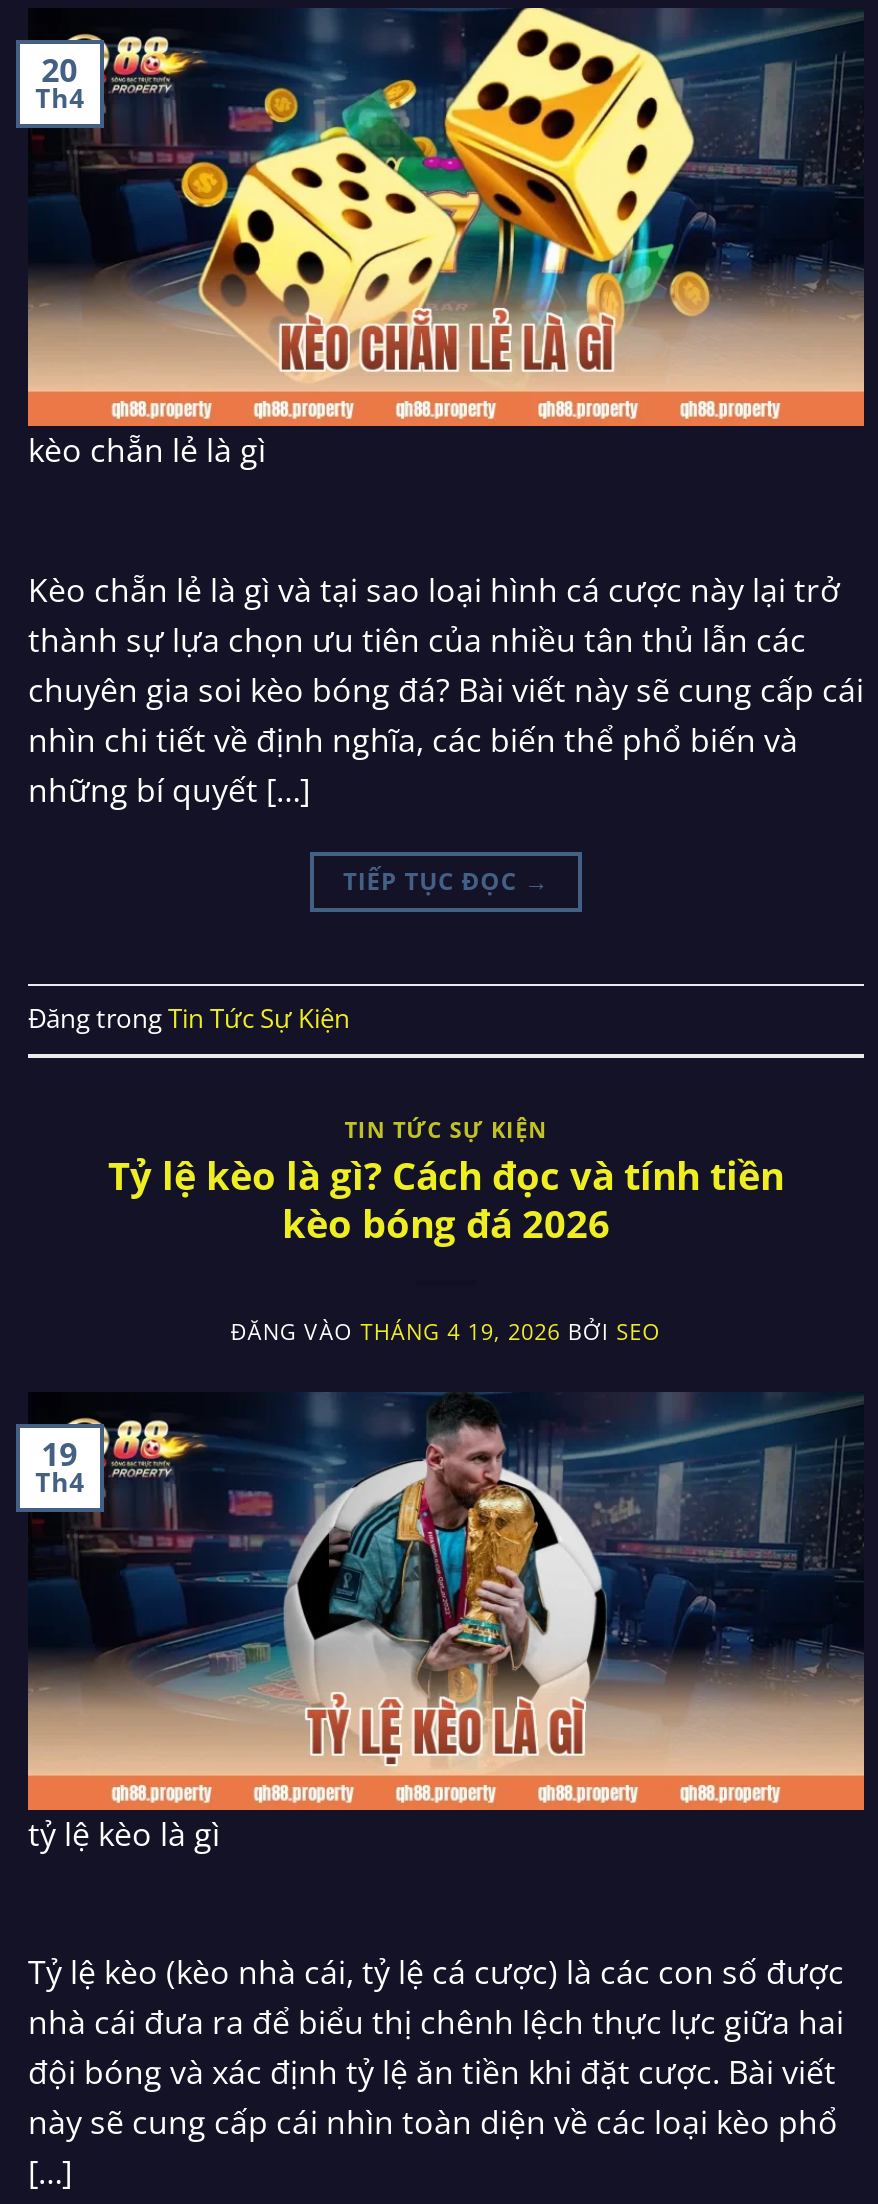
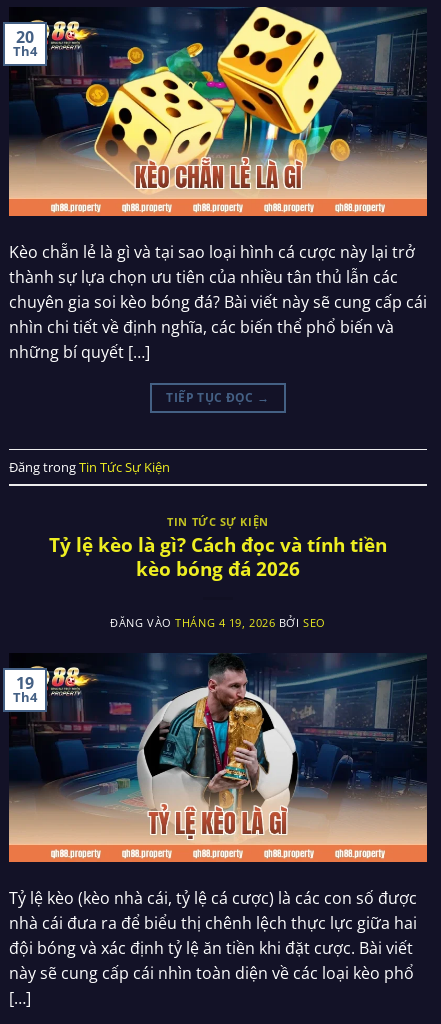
[28,428,266,472] kèo chẵn lẻ là gì -> none
[28,1811,220,1855] tỷ lệ kèo là gì -> none

